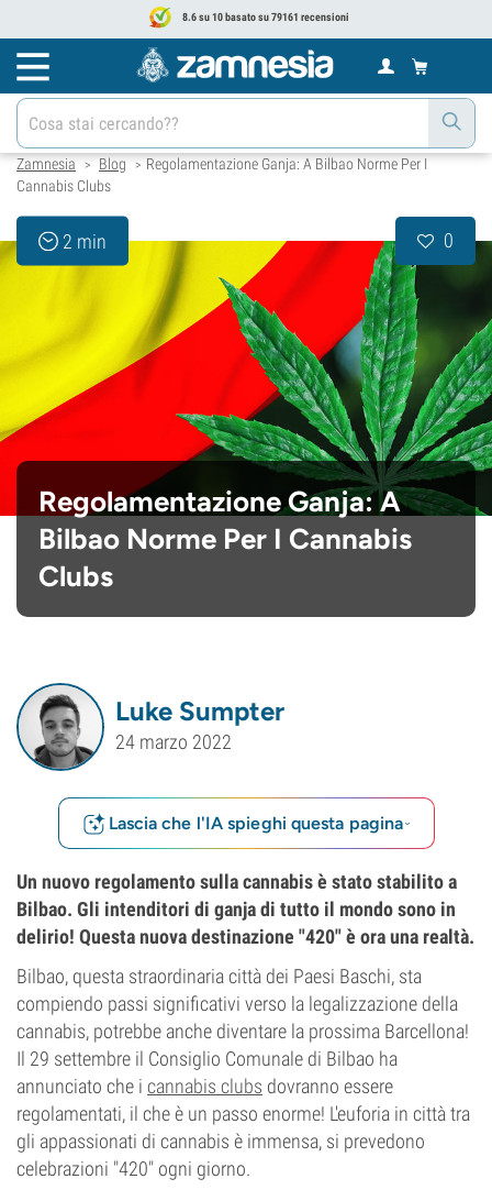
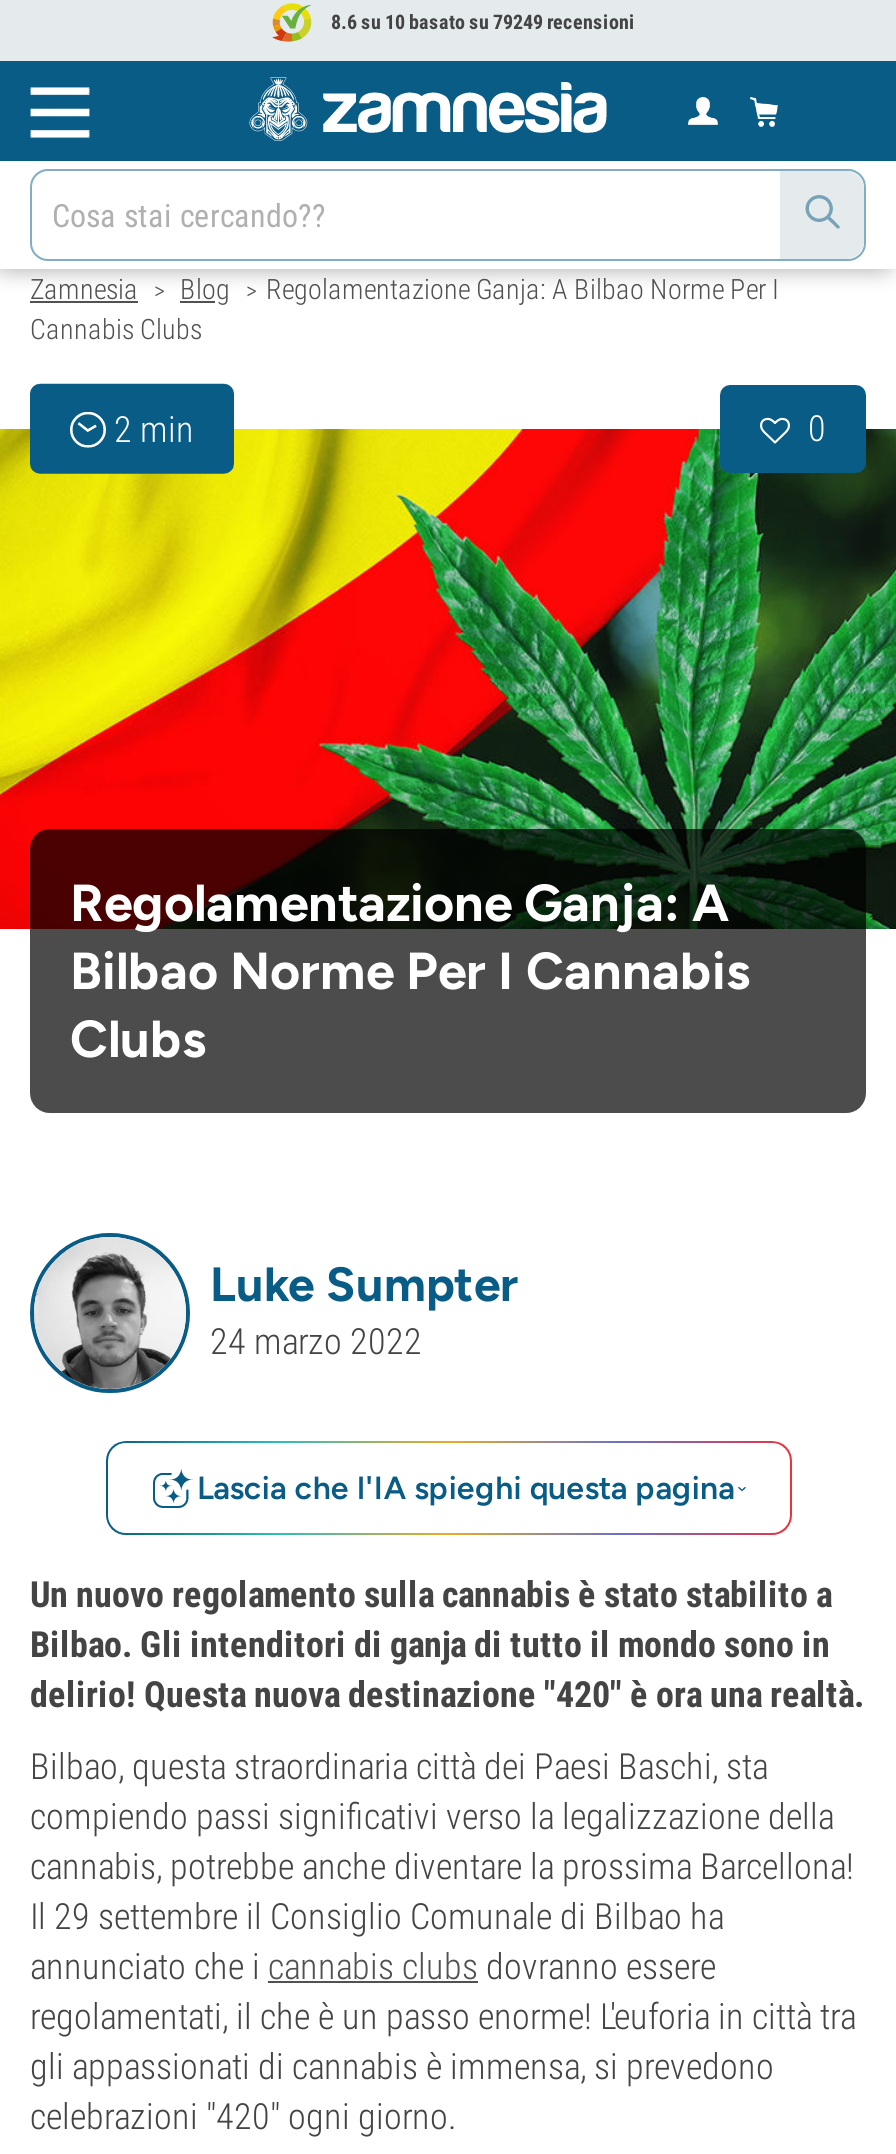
[180,11,349,23] 8.6 su 10 basato su 79161 recensioni -> [327,11,635,33] 8.6 su 10 basato su 79249 recensioni

